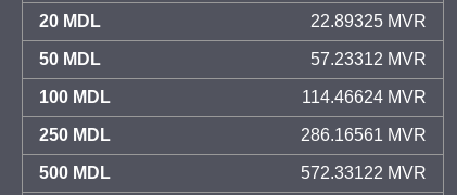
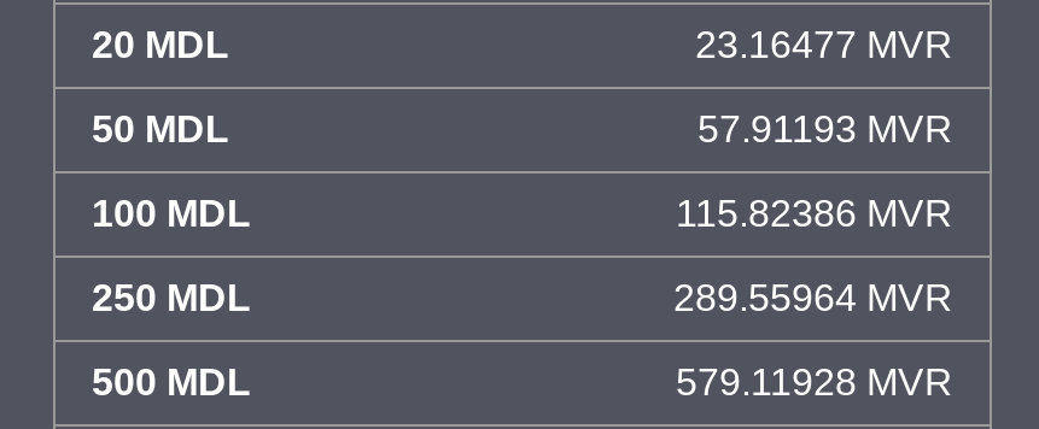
[310,12,427,30] 22.89325 MVR -> [695,24,953,65] 23.16477 MVR
[310,50,427,68] 57.23312 MVR -> [697,108,953,149] 57.91193 MVR
[302,88,427,106] 114.46624 MVR -> [676,193,953,234] 115.82386 MVR
[301,126,427,144] 286.16561 MVR -> [673,277,953,318] 289.55964 MVR
[301,164,427,182] 572.33122 MVR -> [676,362,953,402] 579.11928 MVR

